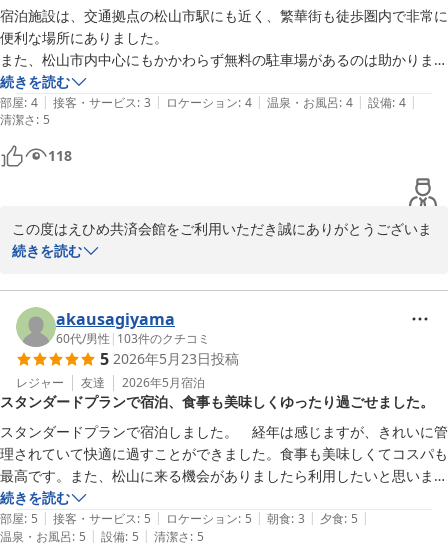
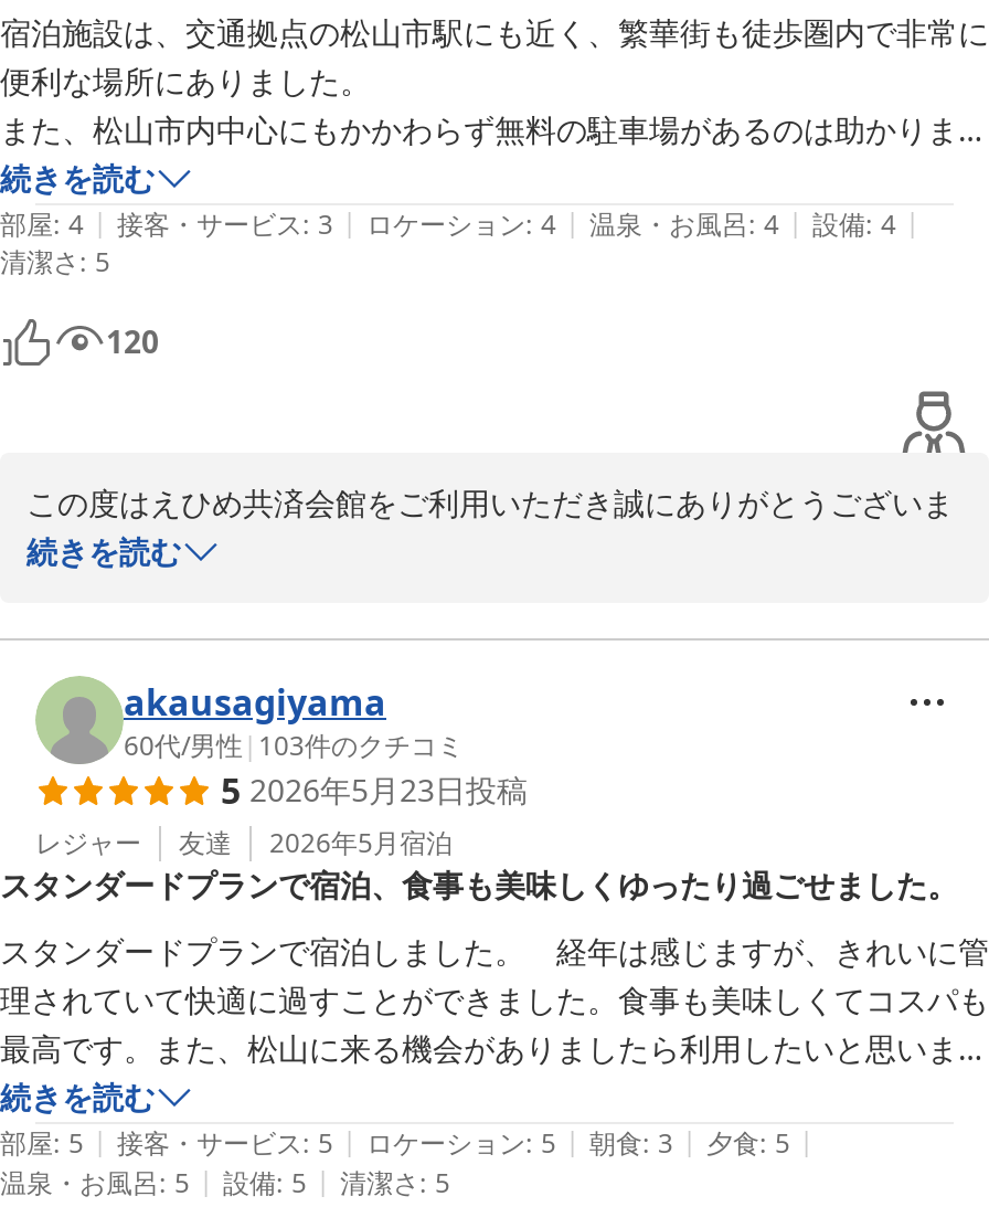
[48,146,72,165] 118 -> [106,320,159,362] 120

